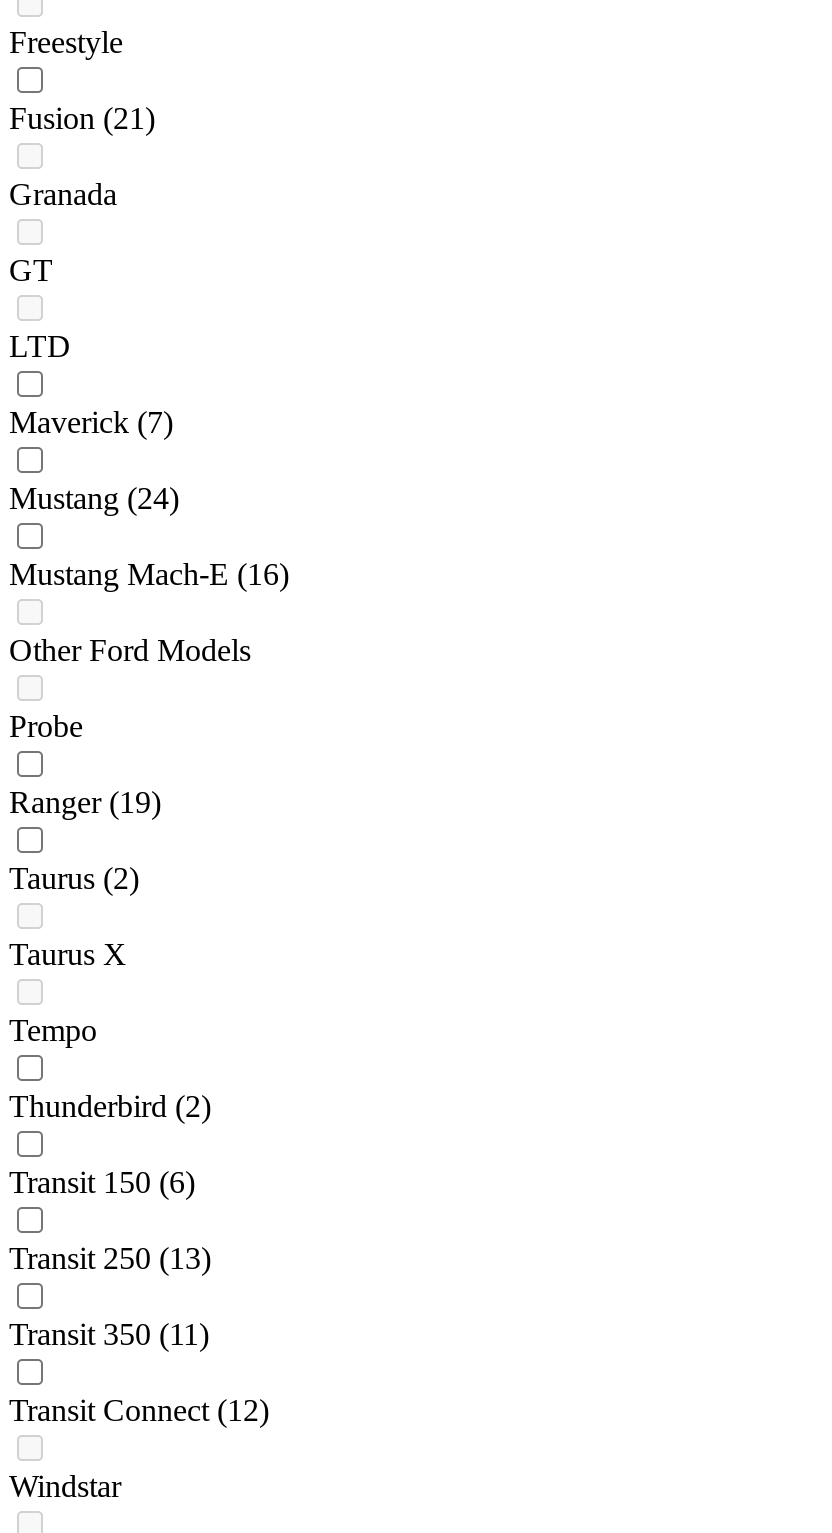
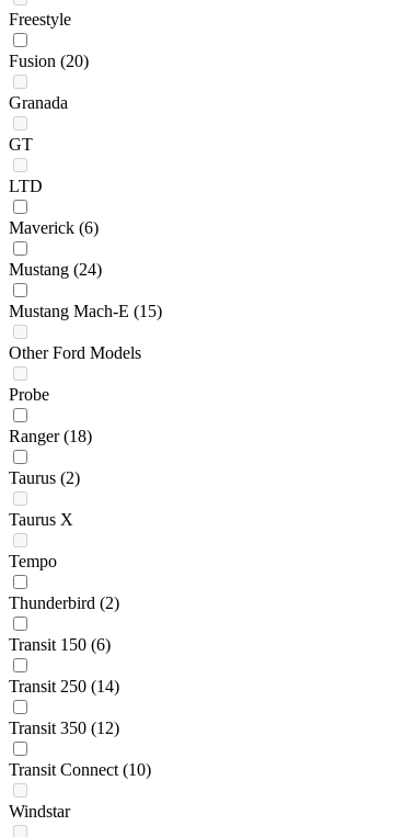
[9,102,155,136] Fusion (21) -> [9,52,89,71] Fusion (20)
[9,406,173,440] Maverick (7) -> [9,219,99,237] Maverick (6)
[9,558,289,592] Mustang Mach-E (16) -> [9,302,162,321] Mustang Mach-E (15)
[9,786,161,820] Ranger (19) -> [9,427,92,446] Ranger (18)
[9,1242,211,1276] Transit 250 (13) -> [9,677,119,696] Transit 250 (14)
[9,1318,209,1352] Transit 350 (11) -> [9,719,119,738] Transit 350 (12)
[9,1394,269,1428] Transit Connect (12) -> [9,761,151,779] Transit Connect (10)

